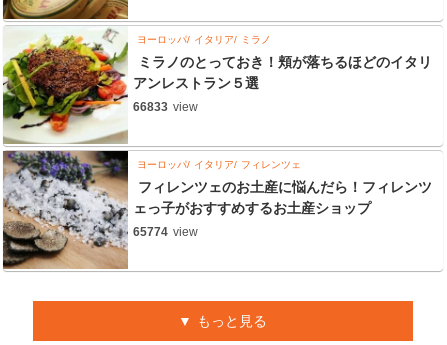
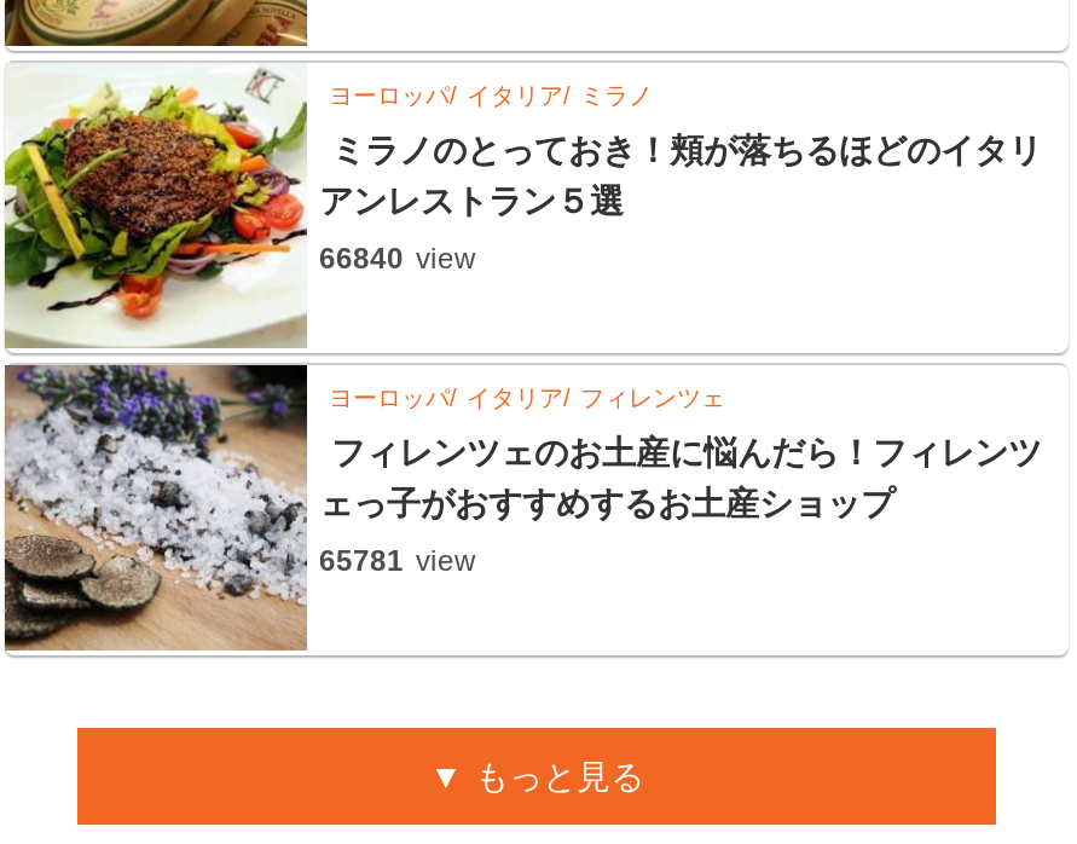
[133,100,198,114] 66833 view -> [319,242,476,275] 66840 view
[133,225,198,239] 65774 view -> [319,544,476,578] 65781 view

